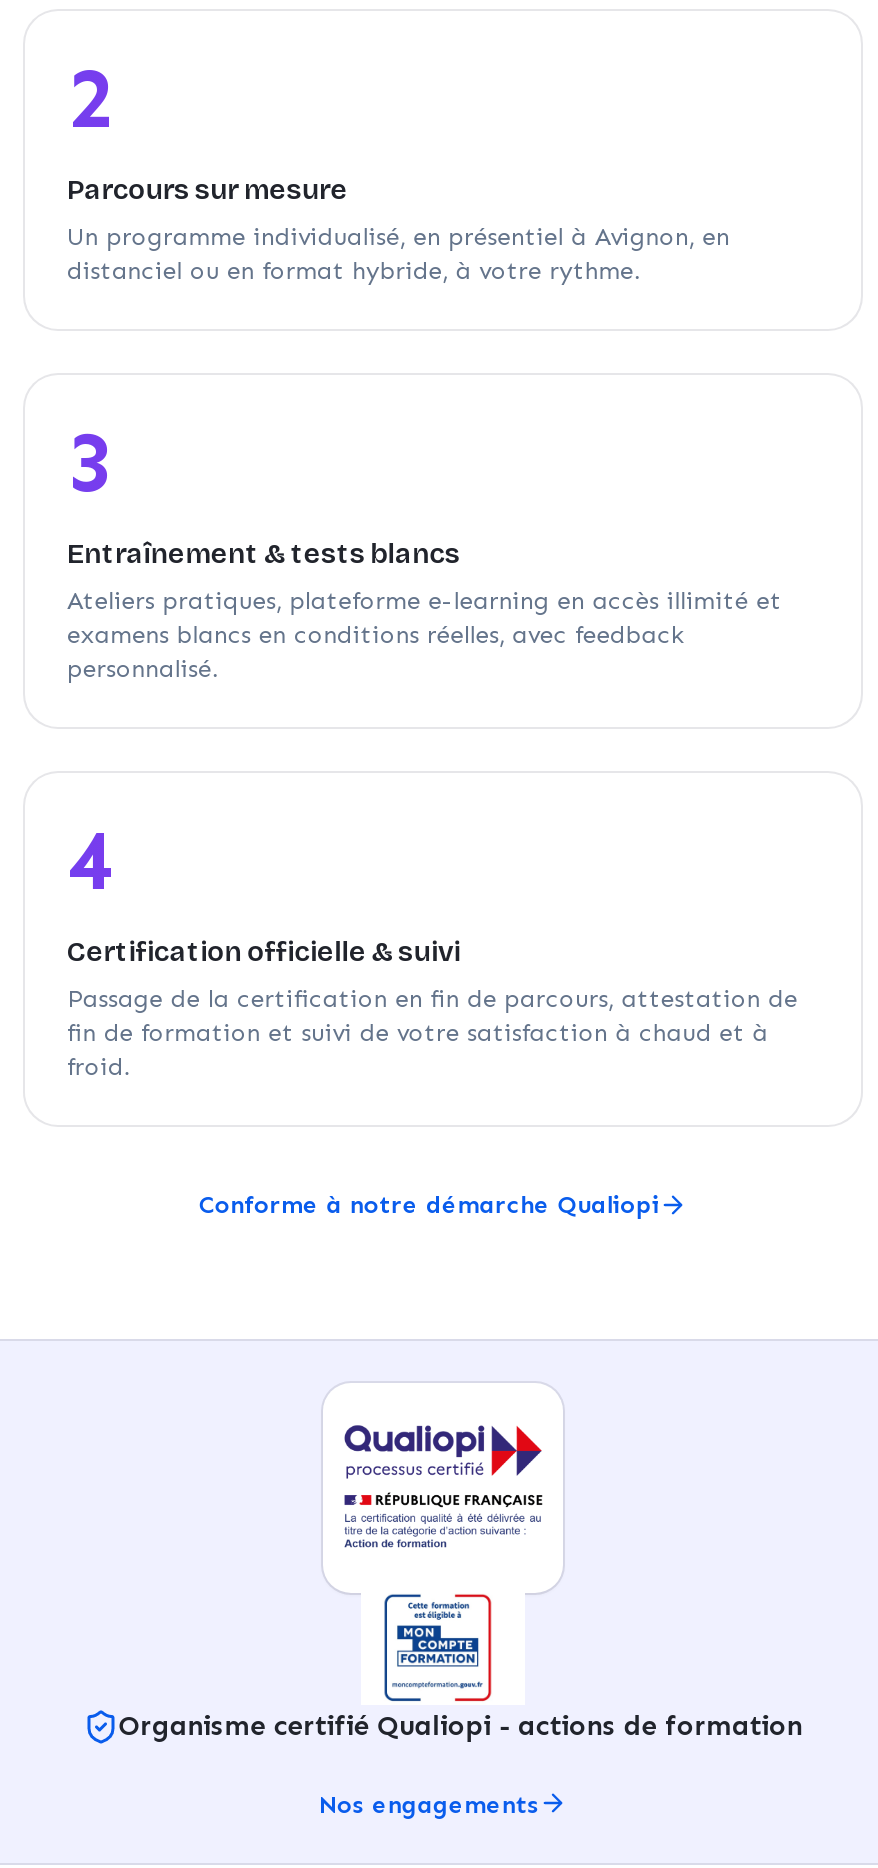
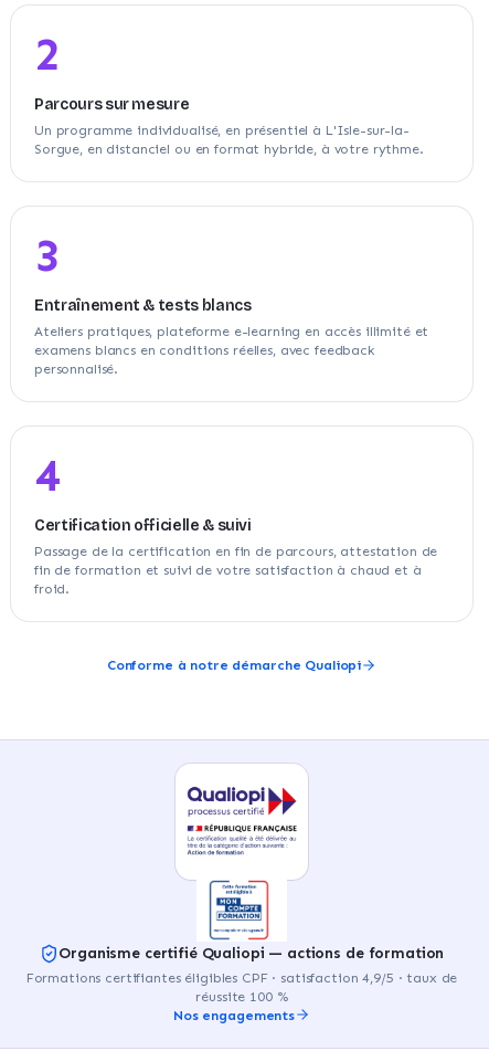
[67,221,730,285] Un programme individualisé, en présentiel à Avignon, en | distanciel ou en format hybride, à votre rythme. -> [34,122,424,157] Un programme individualisé, en présentiel à L'Isle-sur-la- | Sorgue, en distanciel ou en format hybride, à votre rythme.
[119,1709,803,1743] Organisme certifié Qualiopi - actions de formation -> [26,944,457,1004] Organisme certifié Qualiopi — actions de formation | Formations certifiantes éligibles CPF · satisfaction 4,9/5 · taux de | réussite 100 %

